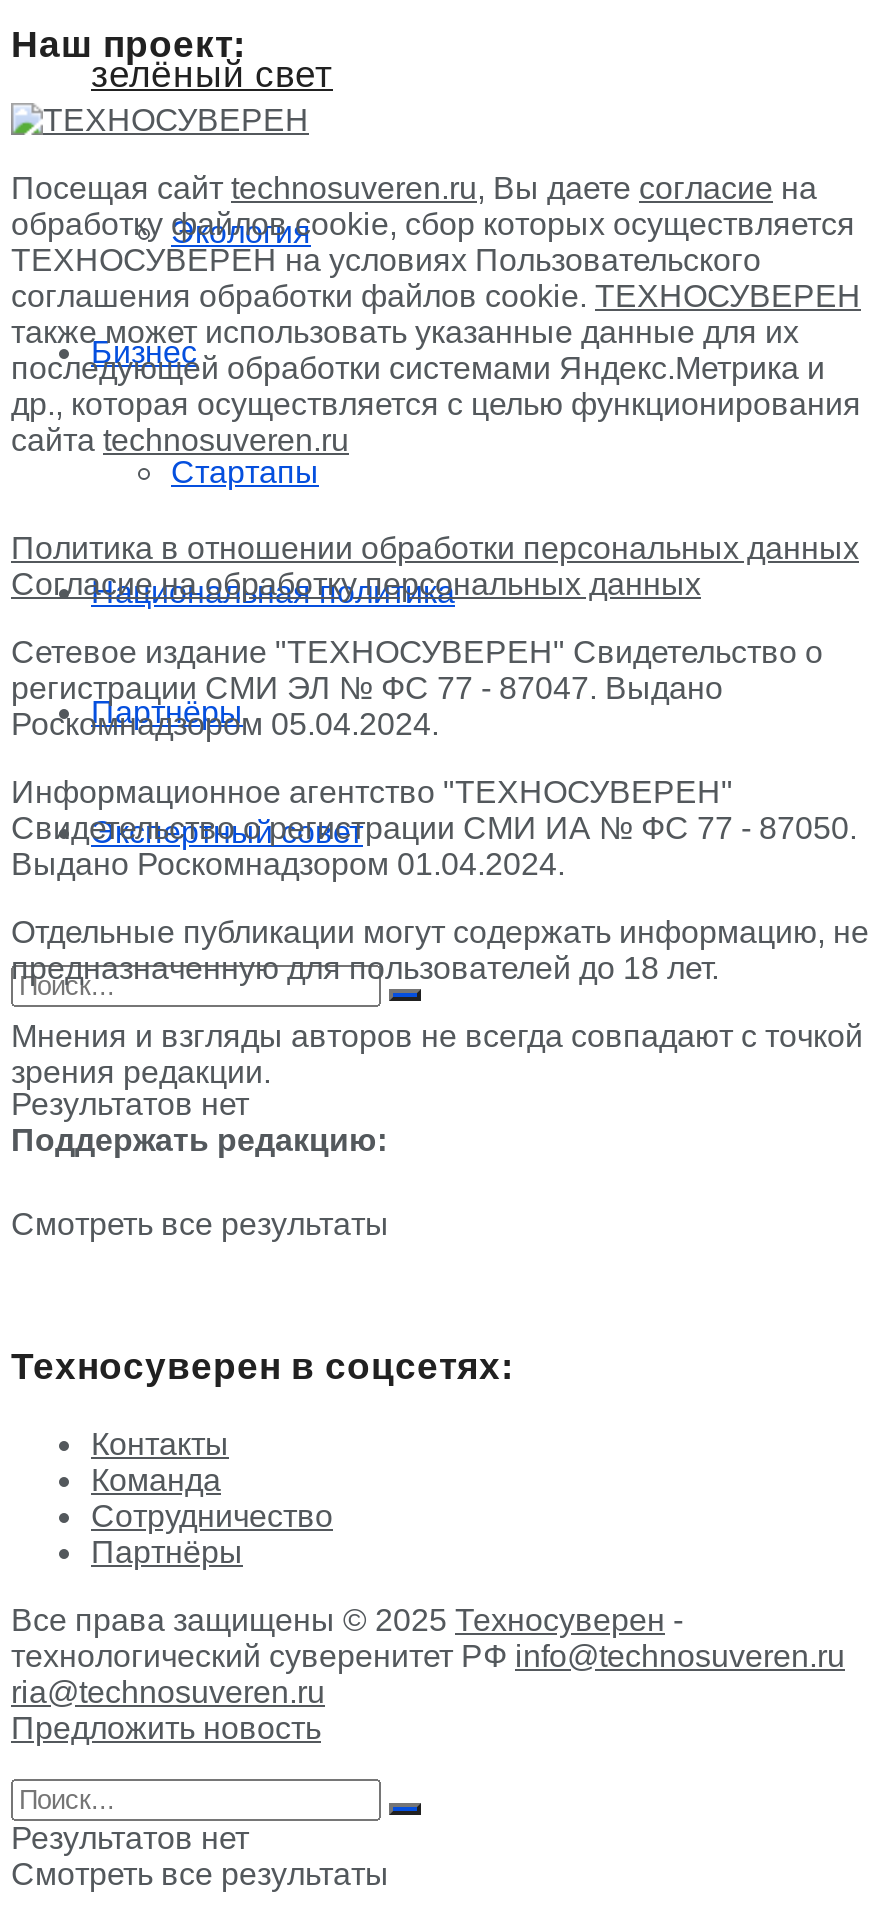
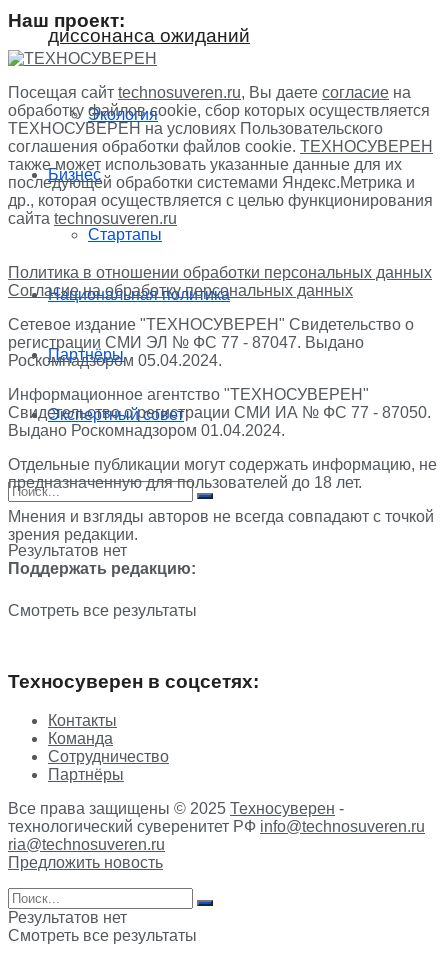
[91,53,333,95] зелёный свет -> [48,25,250,46] диссонанса ожиданий

